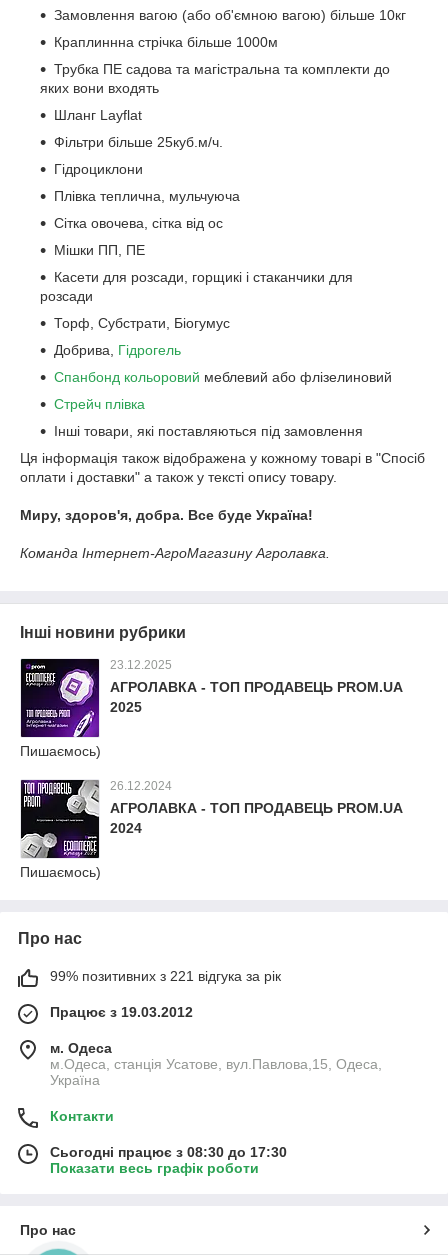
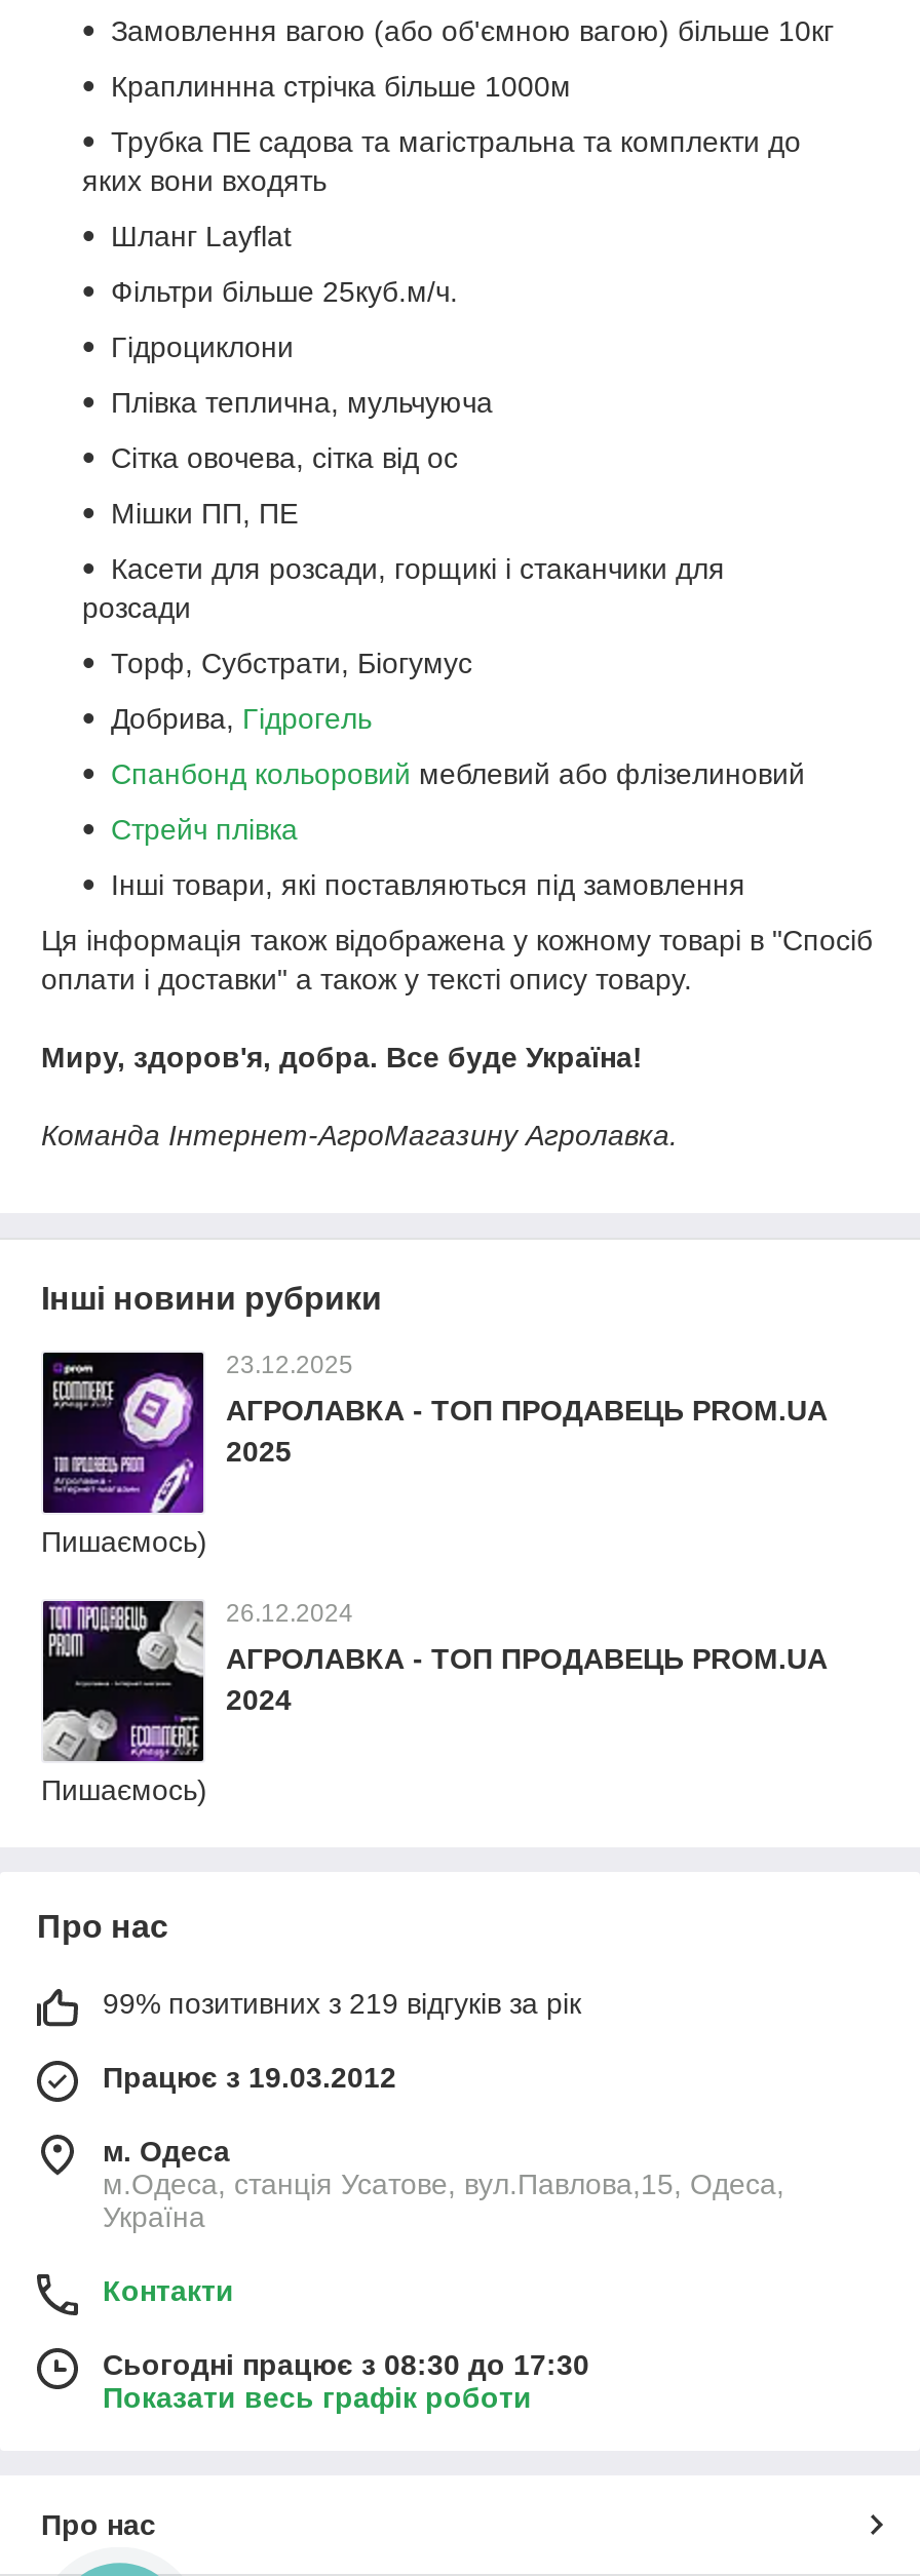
[50,968,281,984] 99% позитивних з 221 відгука за рік -> [103,1986,581,2019] 99% позитивних з 219 відгуків за рік

